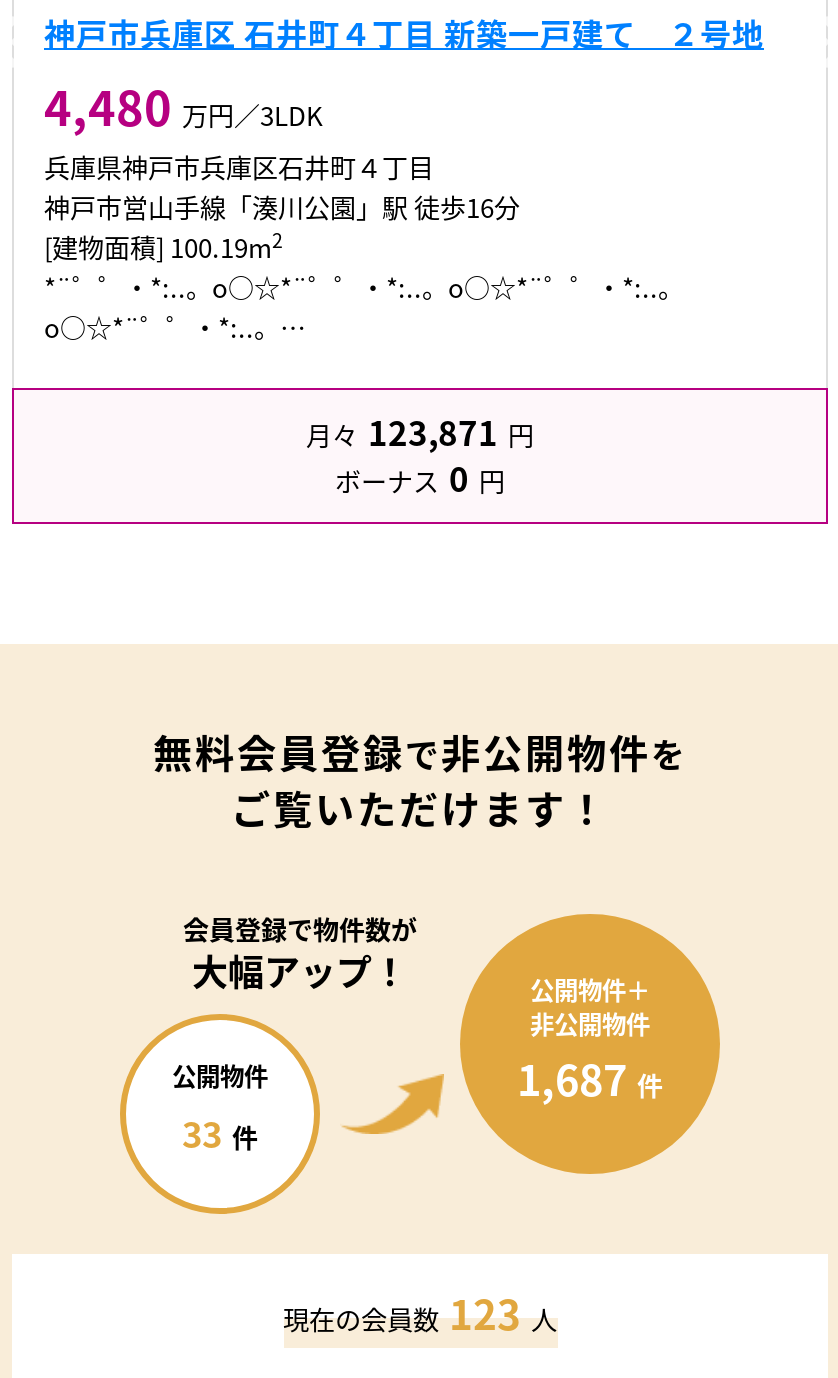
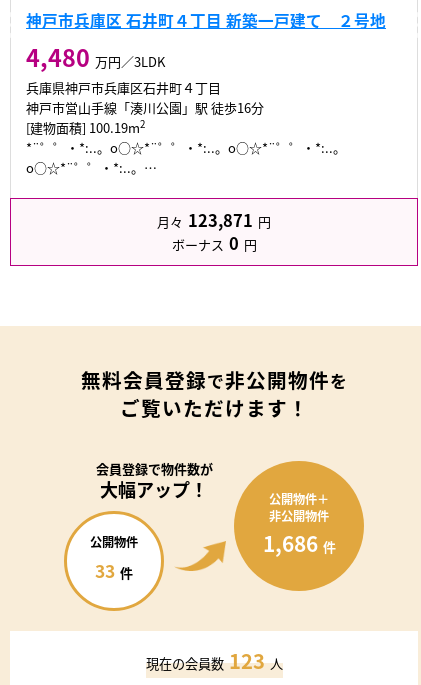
[517,1048,663,1108] 1,687 件 -> [262,528,335,558] 1,686 件

